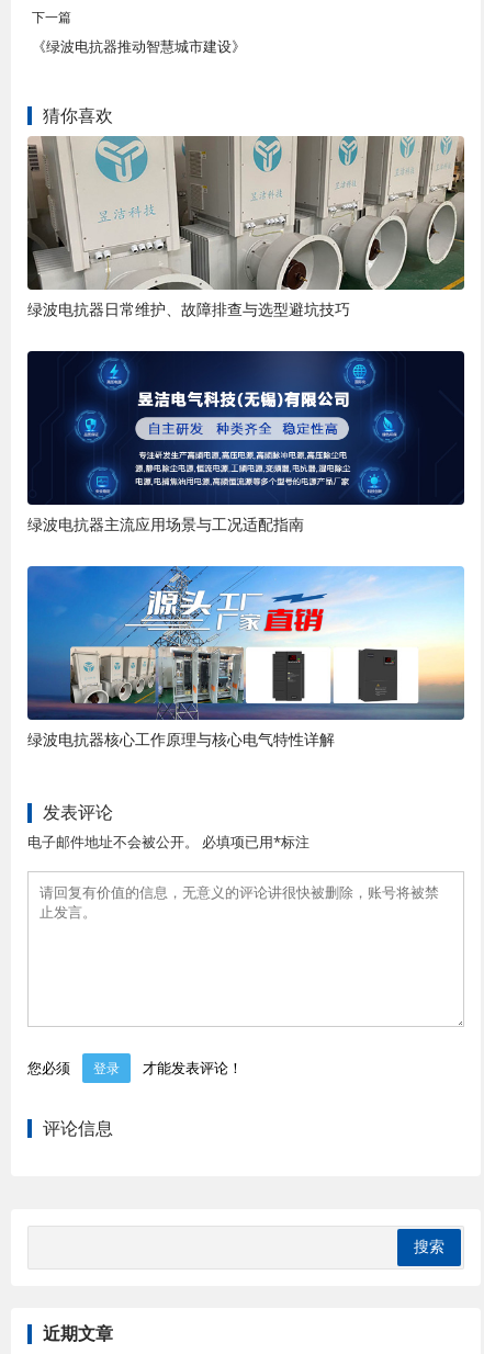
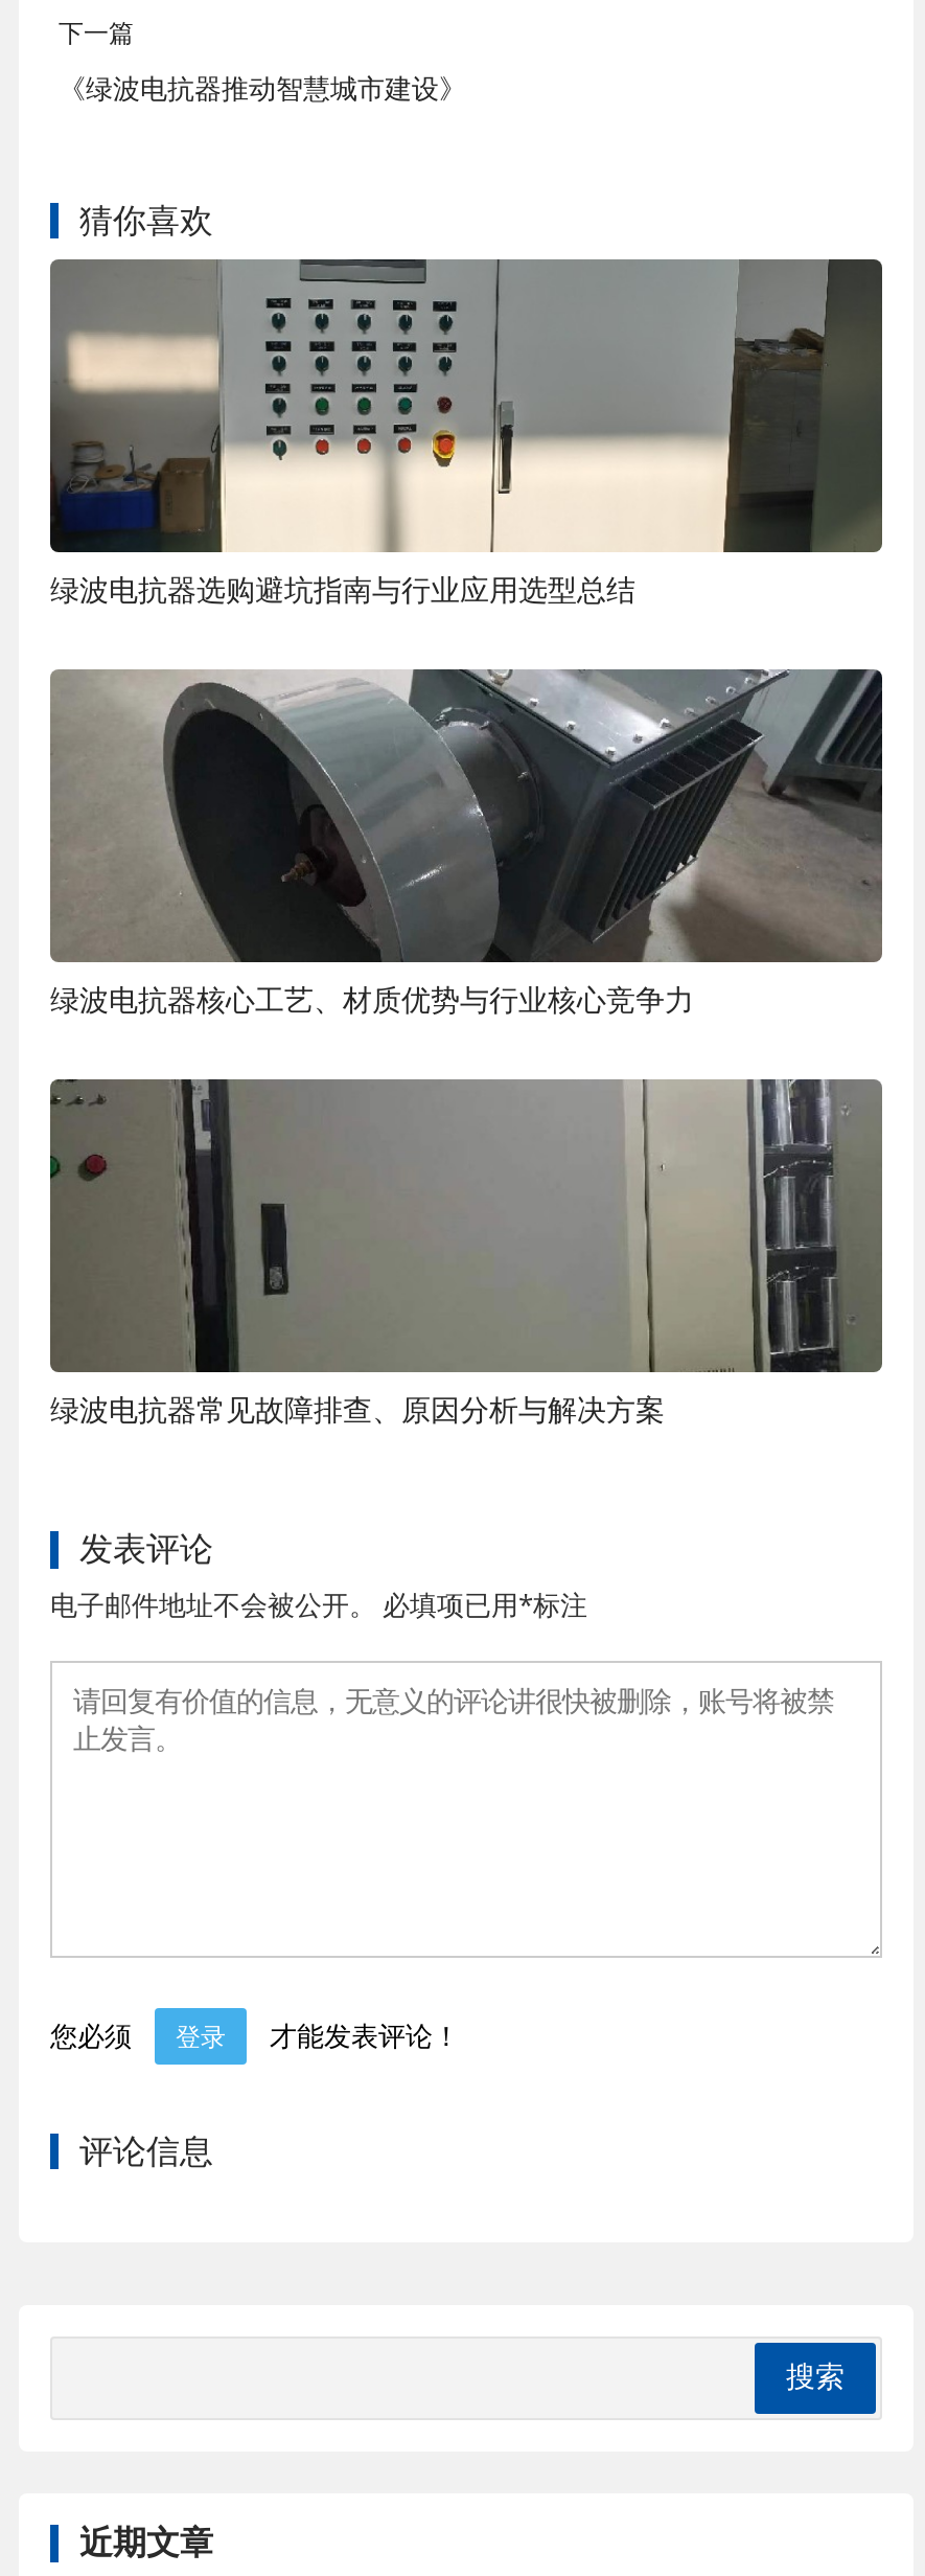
[27,136,464,320] [image] | 绿波电抗器日常维护、故障排查与选型避坑技巧 -> [50,257,882,609] [image] | 绿波电抗器选购避坑指南与行业应用选型总结
[26,350,465,535] [image] | 绿波电抗器主流应用场景与工况适配指南 -> [48,667,884,1019] [image] | 绿波电抗器核心工艺、材质优势与行业核心竞争力
[26,565,464,750] [image] | 绿波电抗器核心工作原理与核心电气特性详解 -> [48,1077,884,1429] [image] | 绿波电抗器常见故障排查、原因分析与解决方案

